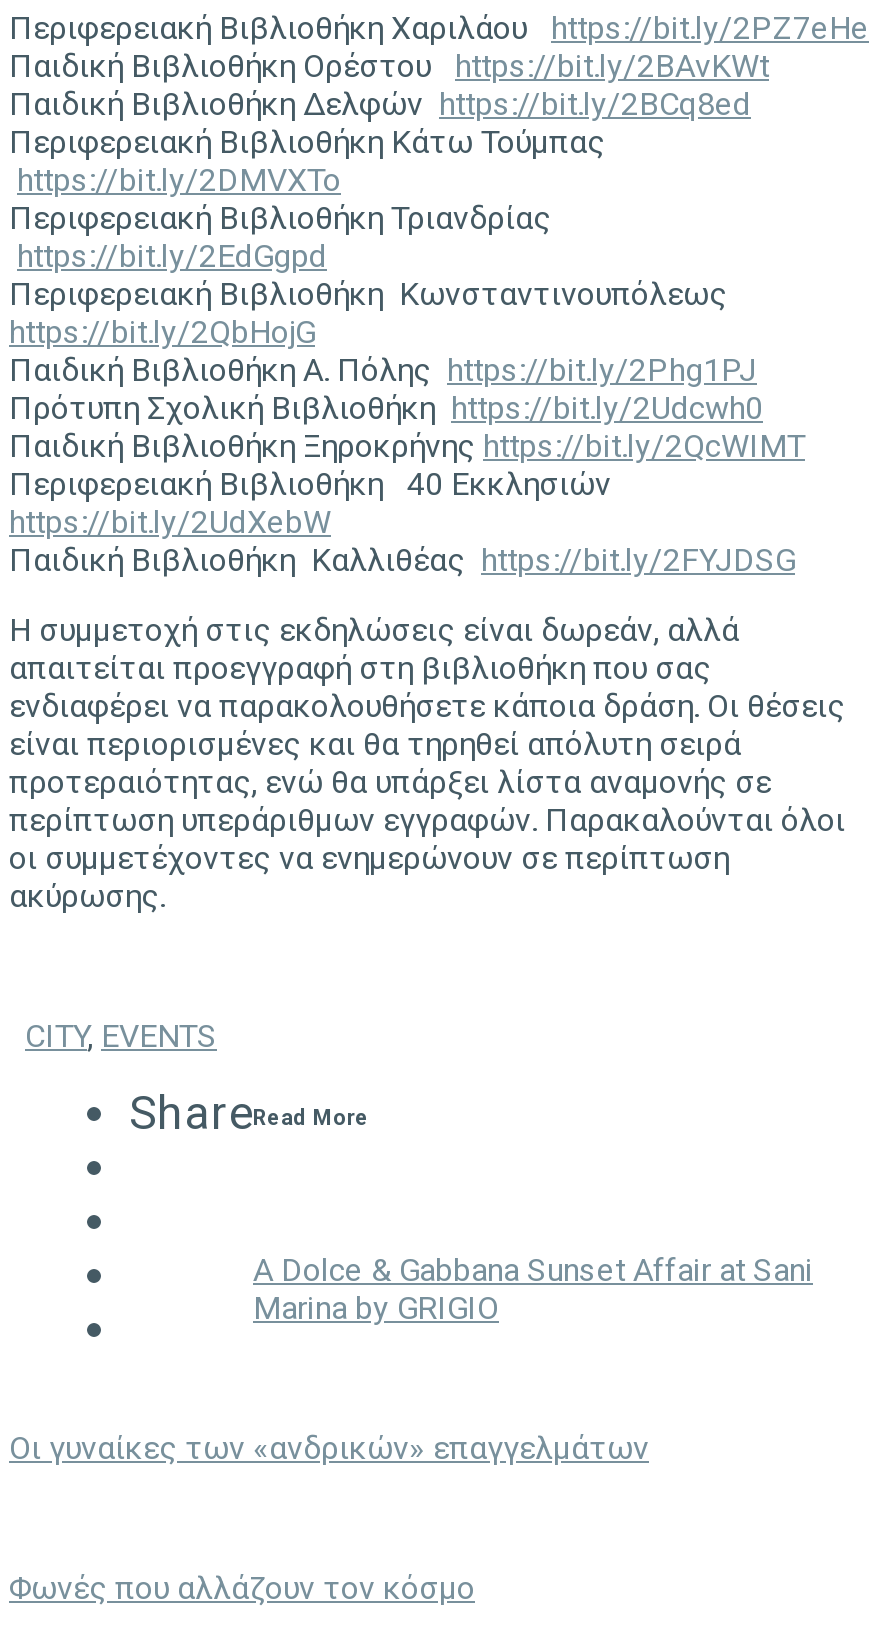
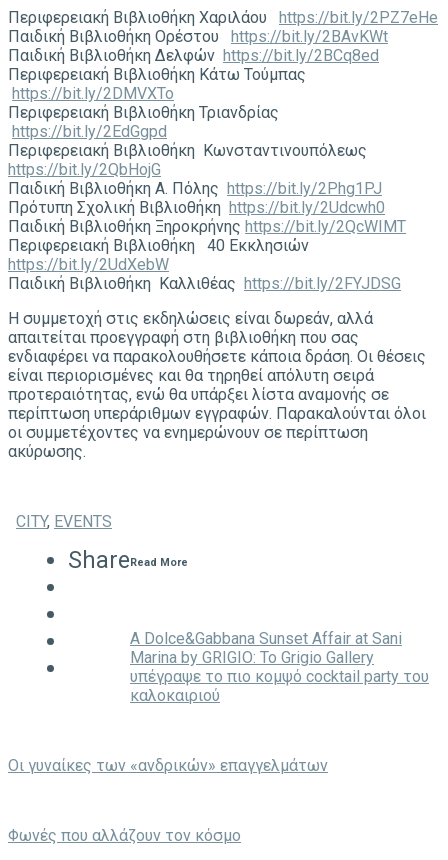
[253,1252,813,1328] A Dolce & Gabbana Sunset Affair at Sani | Marina by GRIGIO -> [130,629,429,705] A Dolce&Gabbana Sunset Affair at Sani | Marina by GRIGIO: Το Grigio Gallery | υπέγραψε το πιο κομψό cocktail party του | καλοκαιριού

